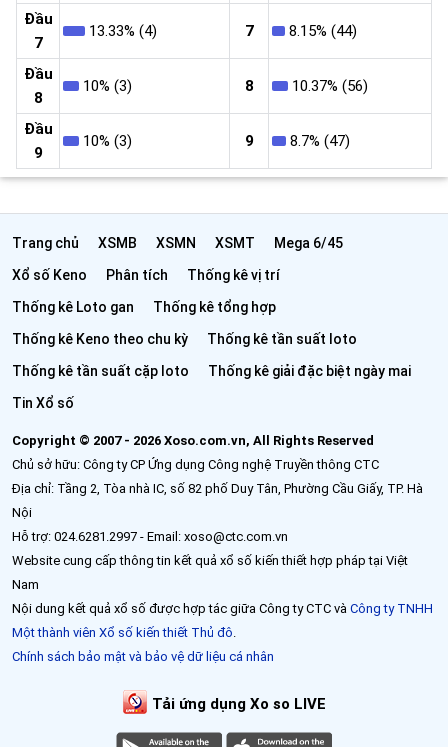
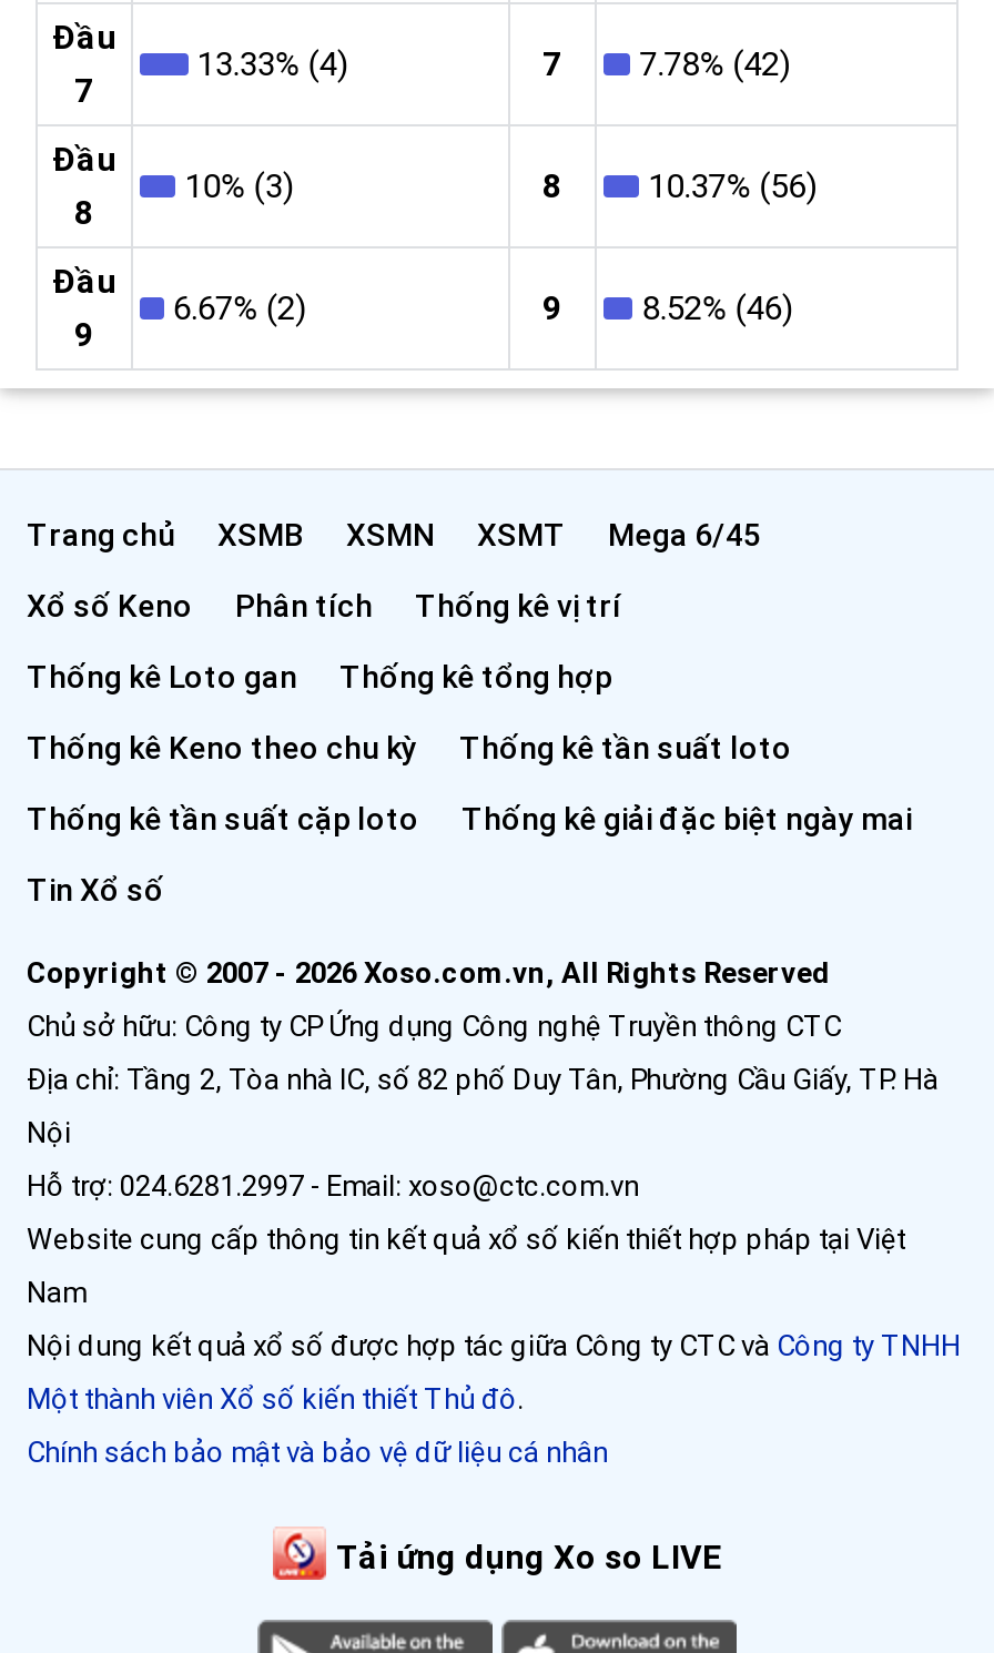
[244,22,357,40] 7 8.15% (44) -> [542,44,790,84] 7 7.78% (42)
[79,132,132,150] 10% (3) -> [164,288,306,328] 6.67% (2)
[244,132,350,150] 9 8.7% (47) -> [542,288,793,328] 9 8.52% (46)

